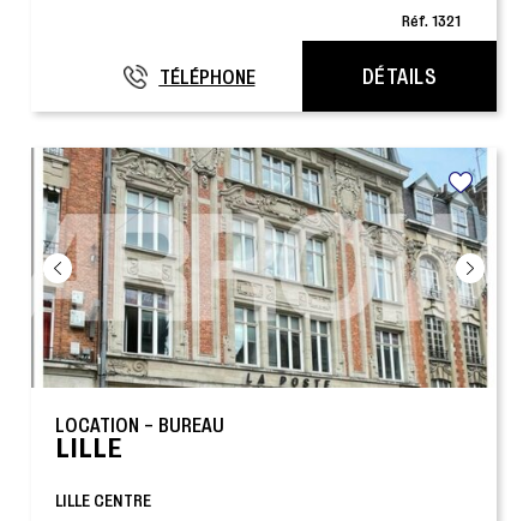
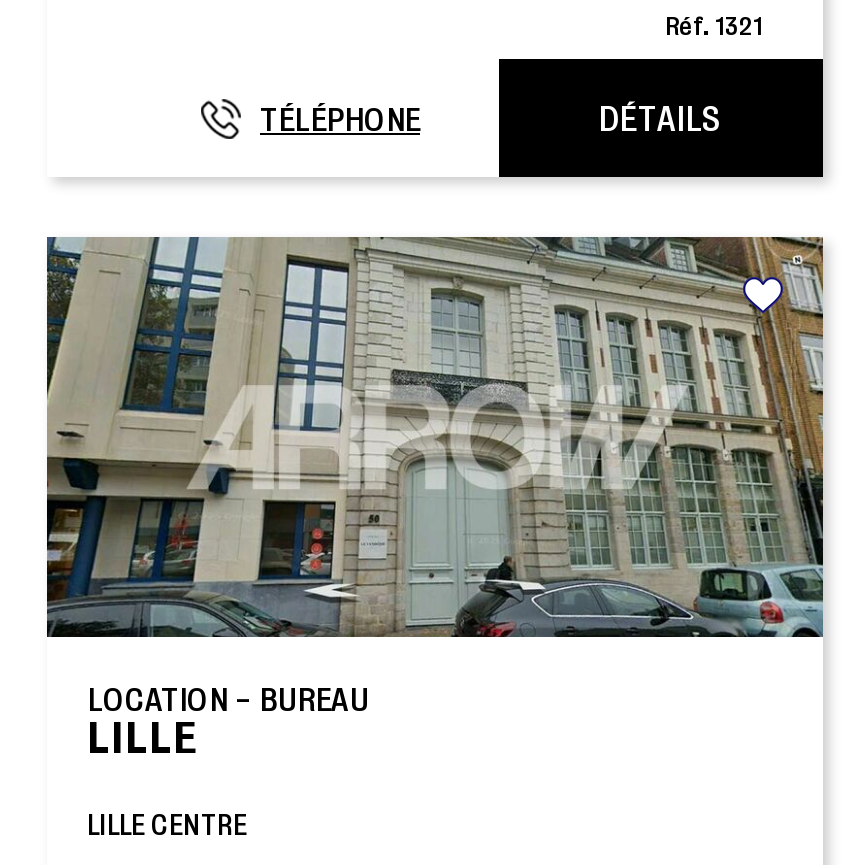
[31,148,497,389] [image] -> [45,235,825,639] [image]

